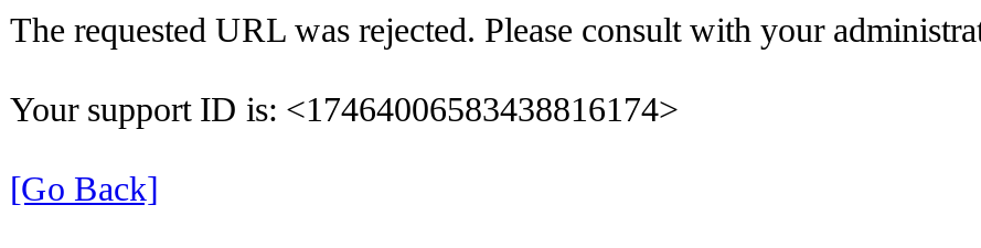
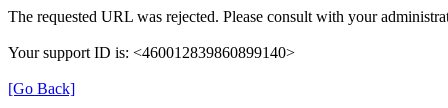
[10,90,679,128] Your support ID is: <17464006583438816174> -> [8,44,295,61] Your support ID is: <460012839860899140>

